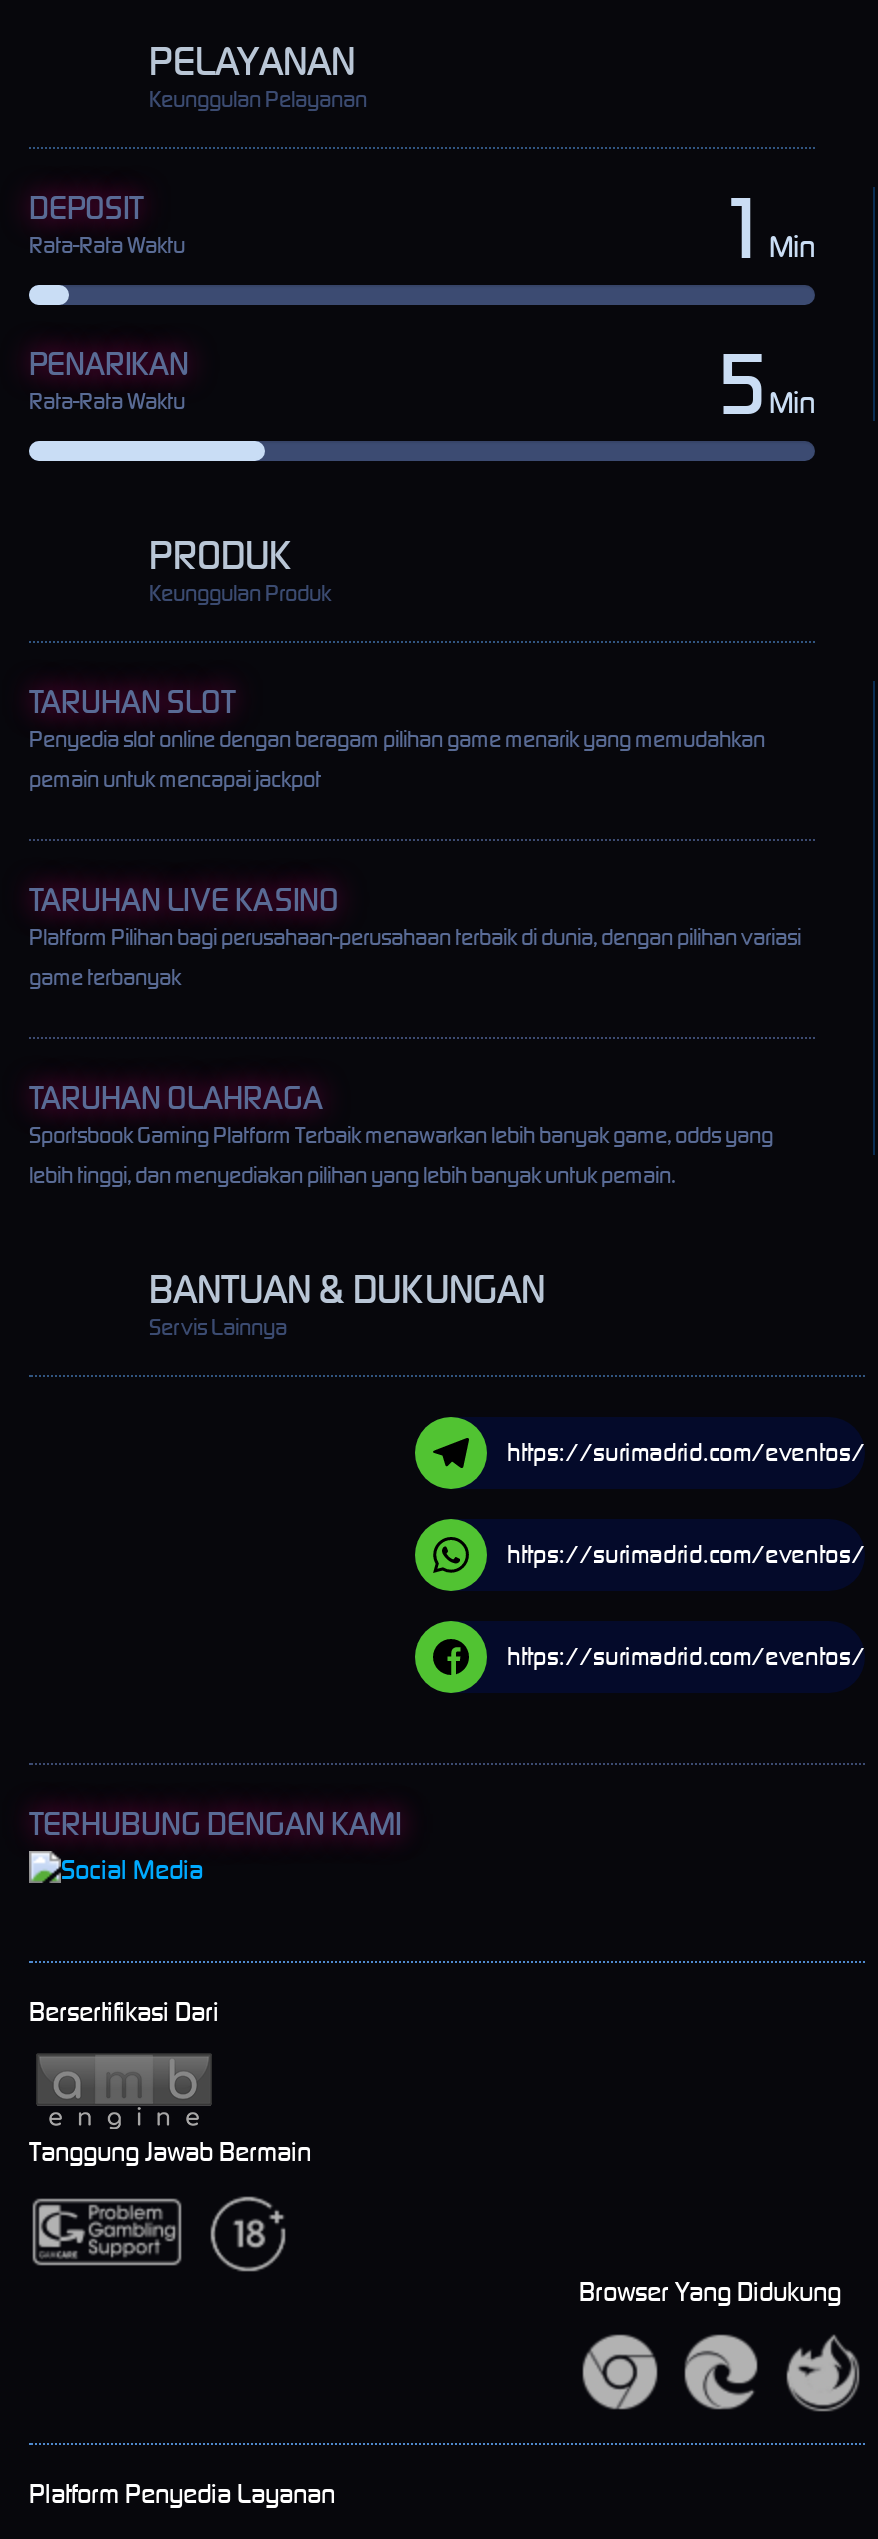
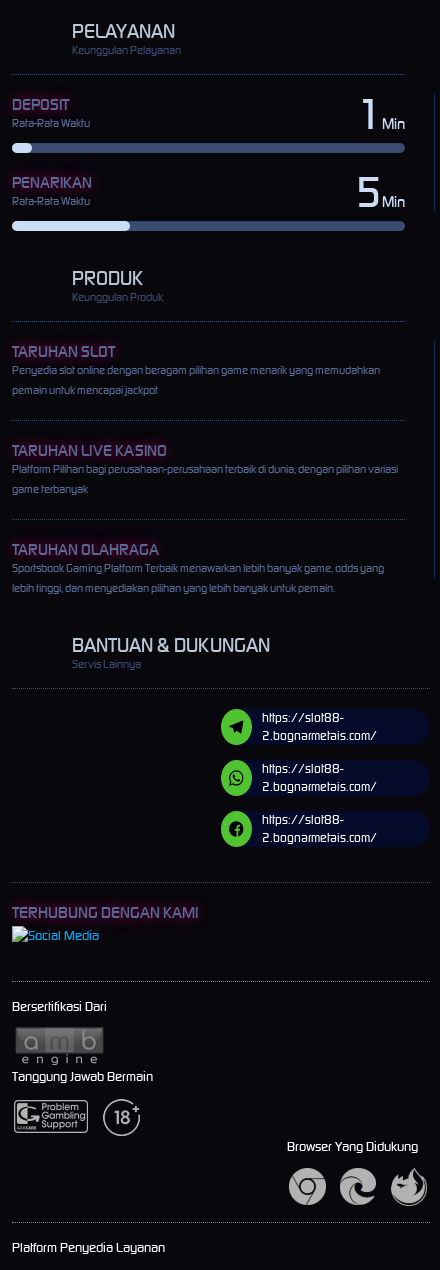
[413,1415,865,1491] [image] | https://surimadrid.com/eventos/ -> [205,708,377,746] [image] | https://slot88- | 2.bognarmetais.com/
[413,1517,865,1593] [image] | https://surimadrid.com/eventos/ -> [205,759,377,797] [image] | https://slot88- | 2.bognarmetais.com/
[413,1619,865,1695] [image] | https://surimadrid.com/eventos/ -> [205,810,377,848] [image] | https://slot88- | 2.bognarmetais.com/

